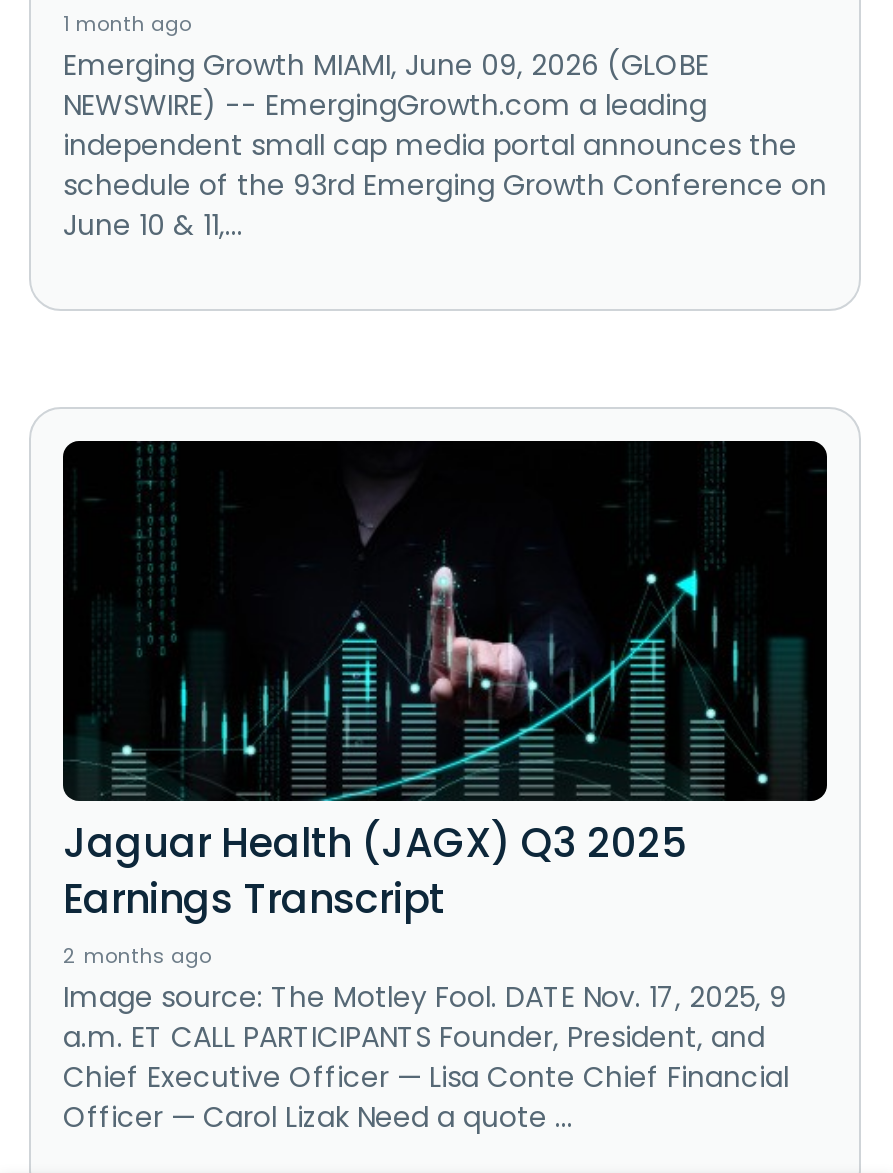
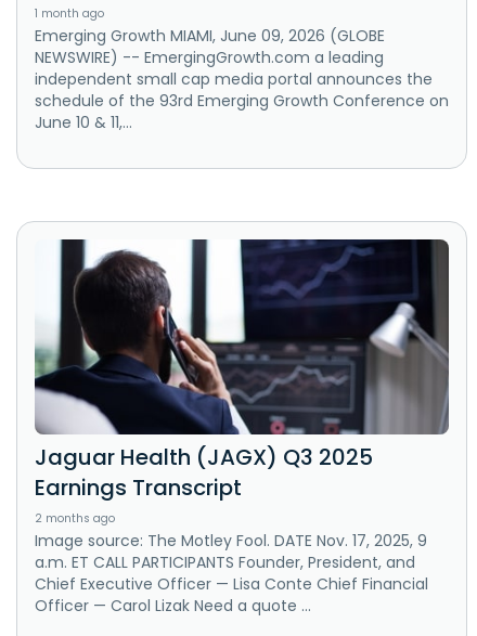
[61,439,829,803] [image] -> [34,238,450,436] [image]

